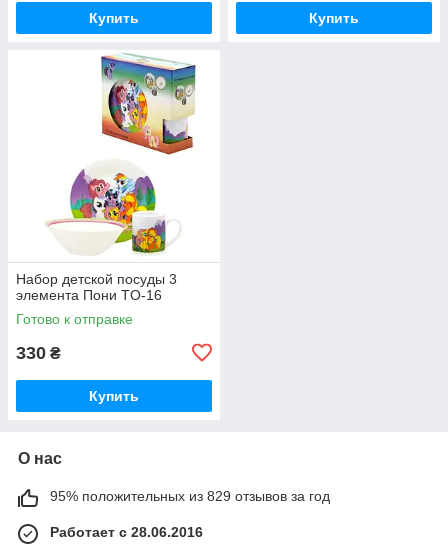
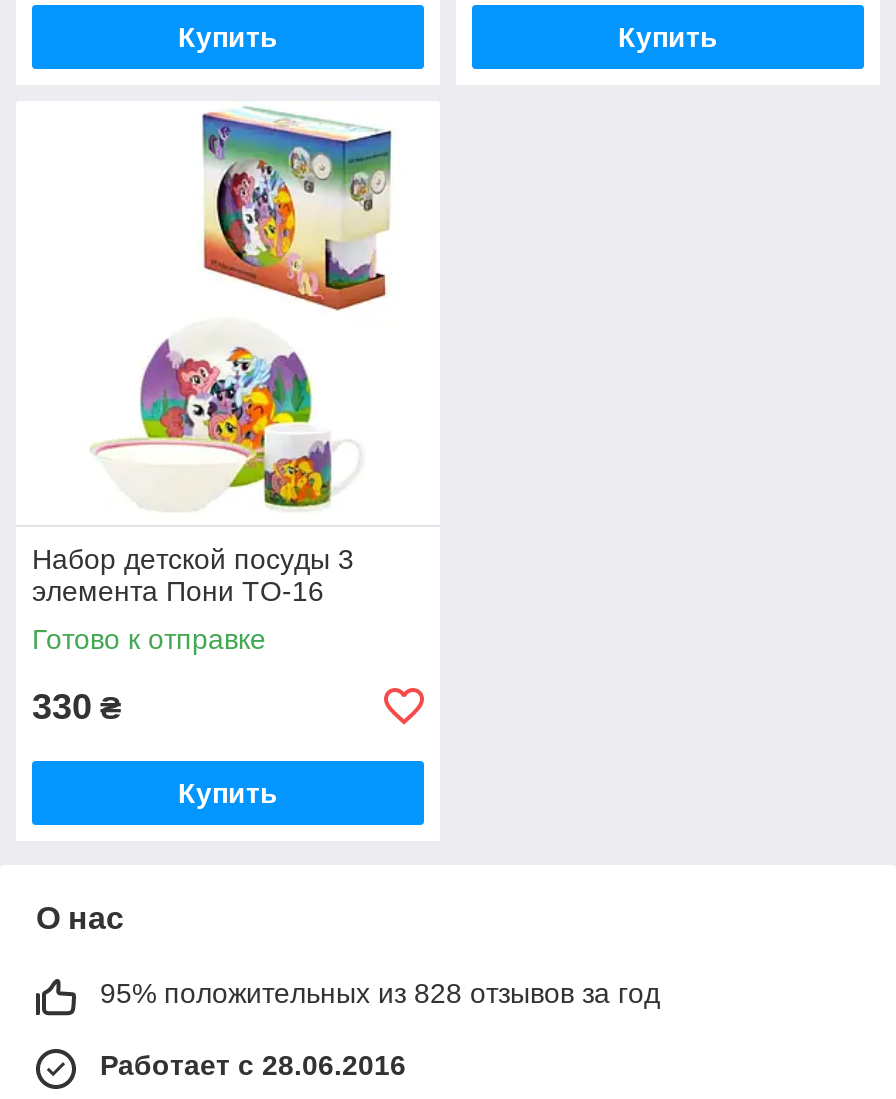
[50,488,330,504] 95% положительных из 829 отзывов за год -> [100,977,660,1009] 95% положительных из 828 отзывов за год

